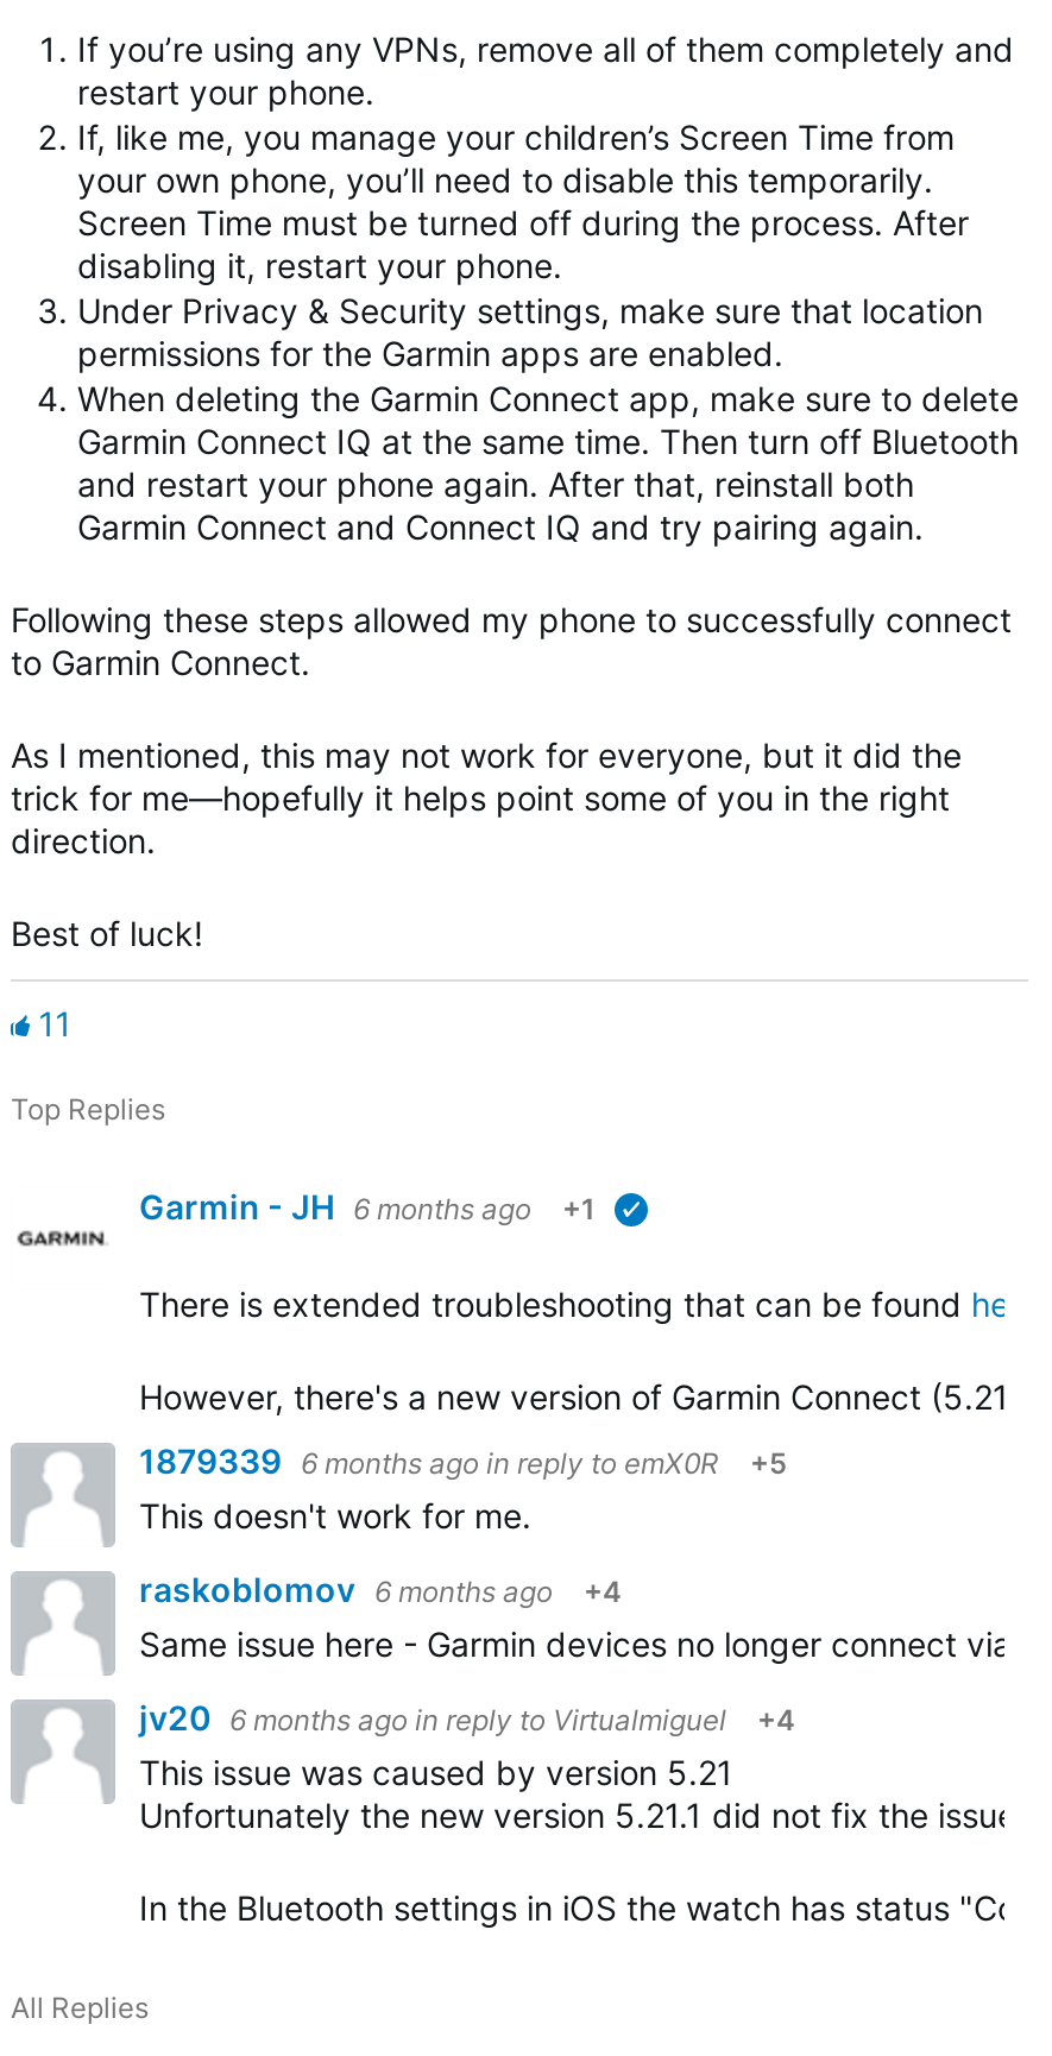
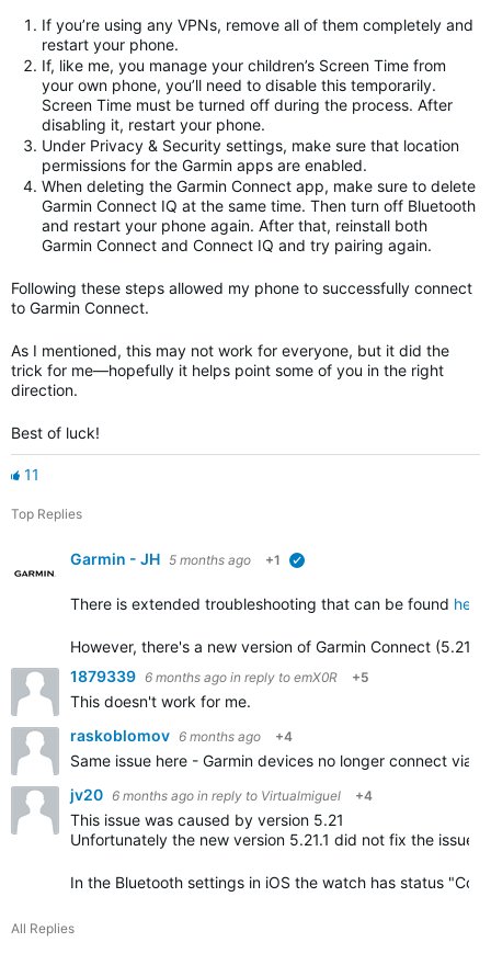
[139,1186,531,1226] Garmin - JH 6 months ago -> [70,549,251,568] Garmin - JH 5 months ago

